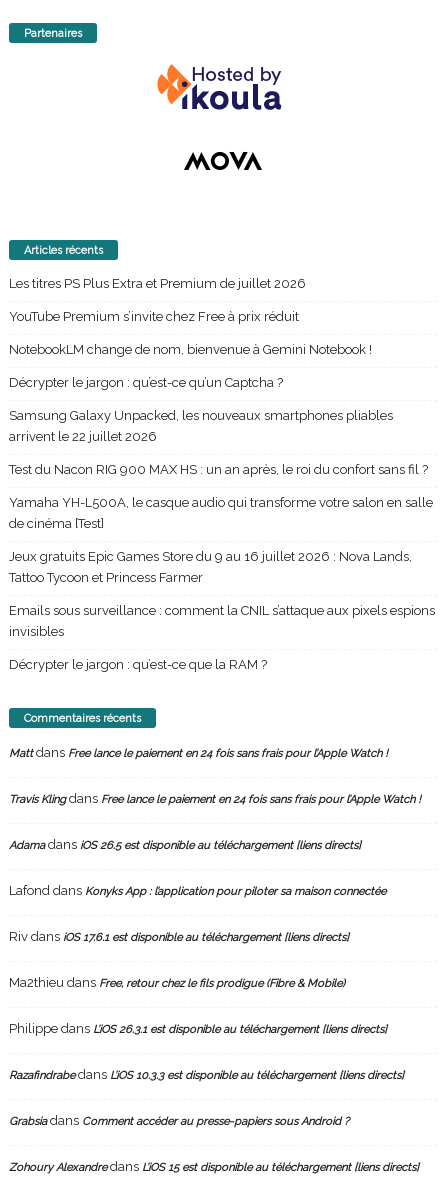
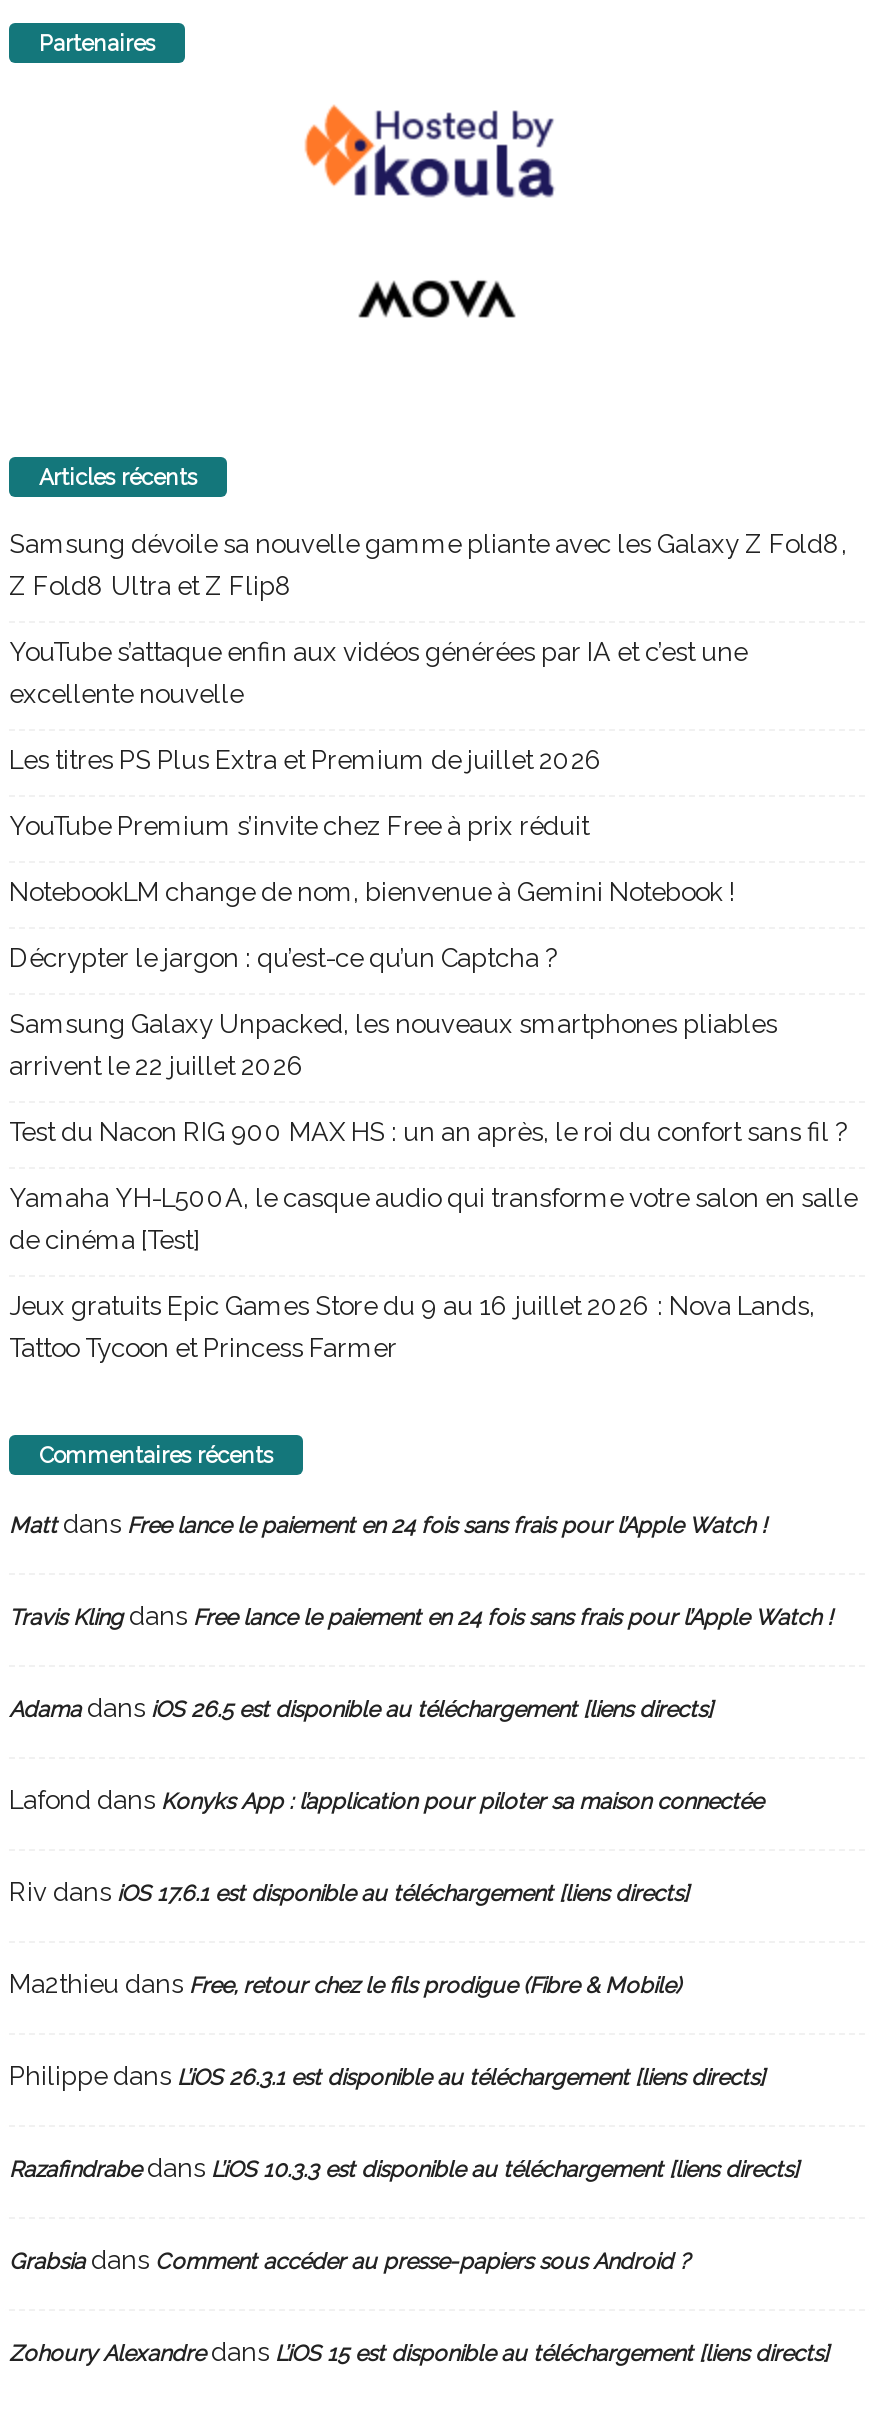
none -> [9,529,847,709] Samsung dévoile sa nouvelle gamme pliante avec les Galaxy Z Fold8, | Z Fold8 Ultra et Z Flip8 | YouTube s’attaque enfin aux vidéos générées par IA et c’est une | excellente nouvelle
moved [9,276,433,585] -> [9,745,857,1363]: Les titres PS Plus Extra et Premium de juillet 2026 | YouTube Premium s’invite chez Free à prix réduit | NotebookLM change de nom, bienvenue à Gemini Notebook ! | ... | Jeux gratuits Epic Games Store du 9 au 16 juillet 2026 : Nova Lands, | Tattoo Tycoon et Princess Farmer
[9,603,435,672] Emails sous surveillance : comment la CNIL s’attaque aux pixels espions | invisibles | Décrypter le jargon : qu’est-ce que la RAM ? -> none

